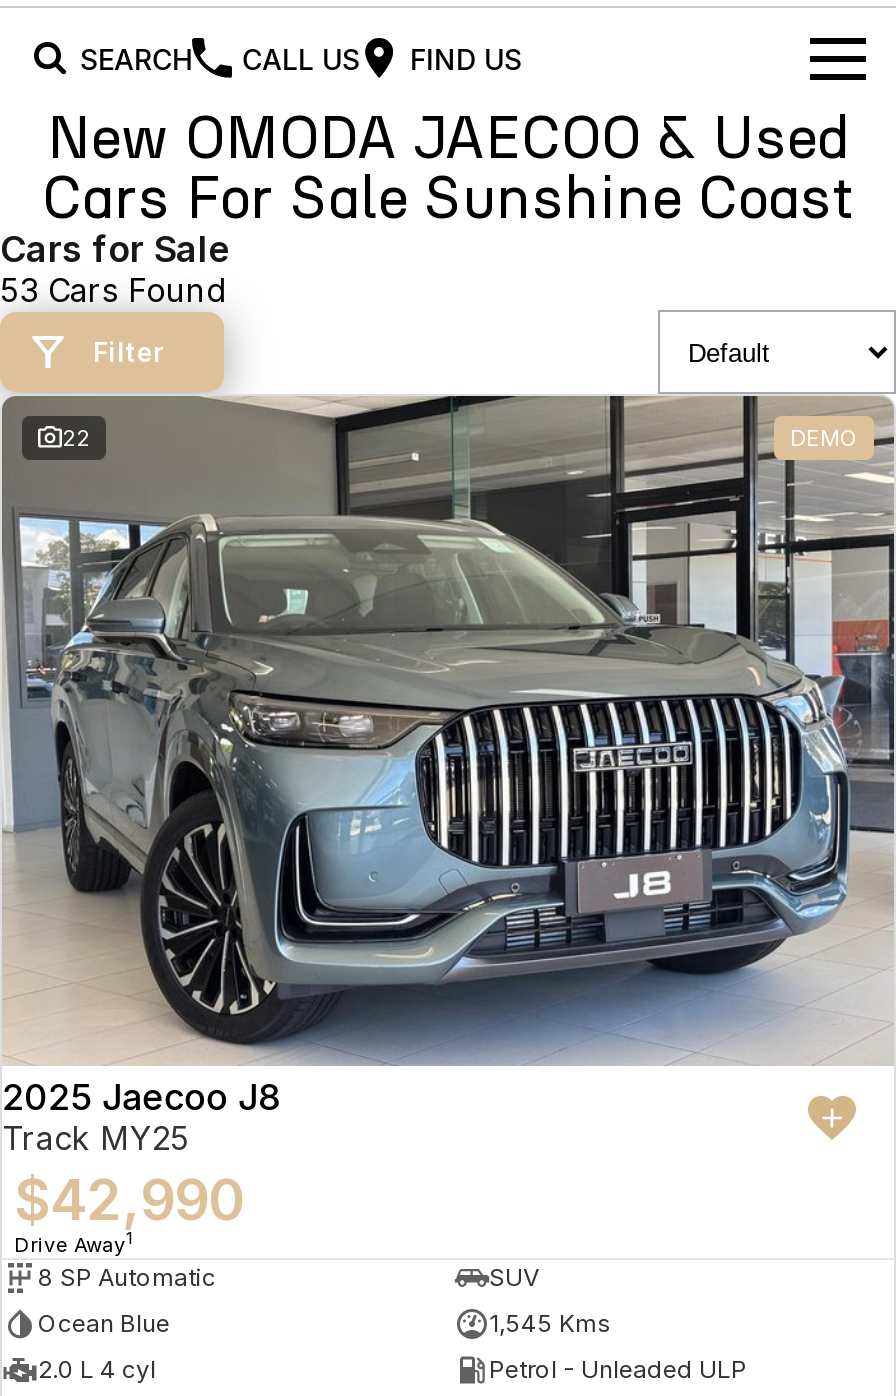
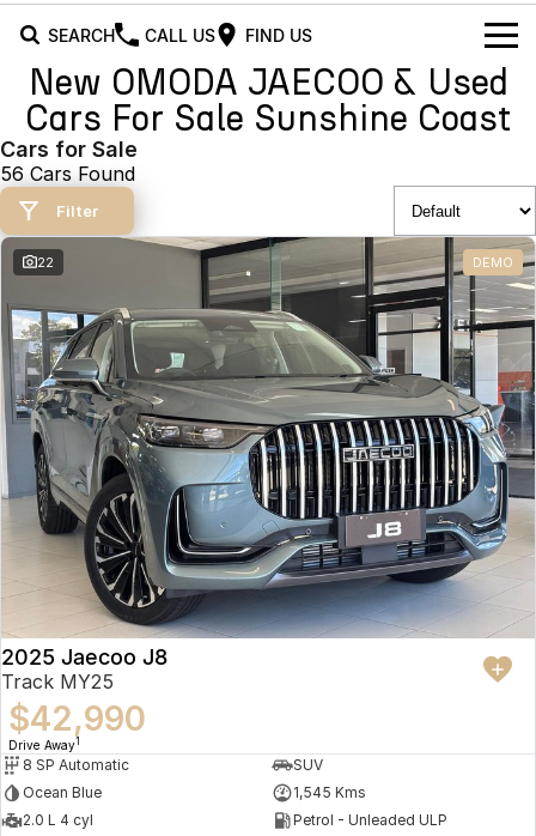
[0,270,224,310] 53 Cars Found -> [0,162,135,186] 56 Cars Found

